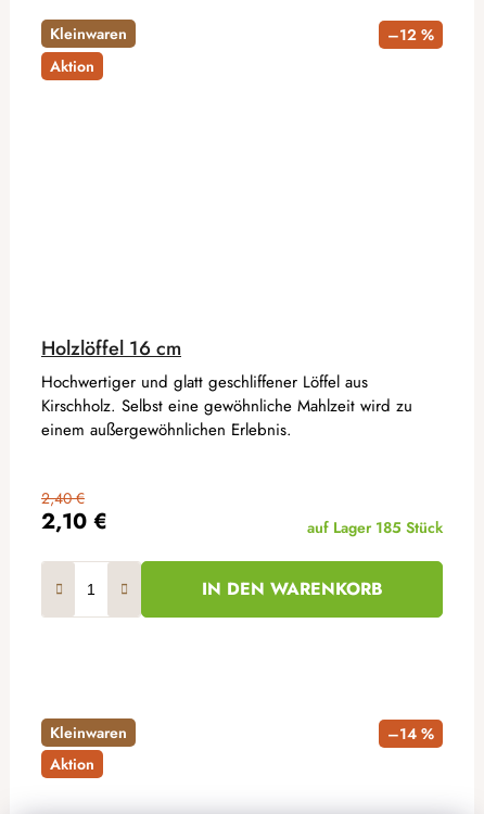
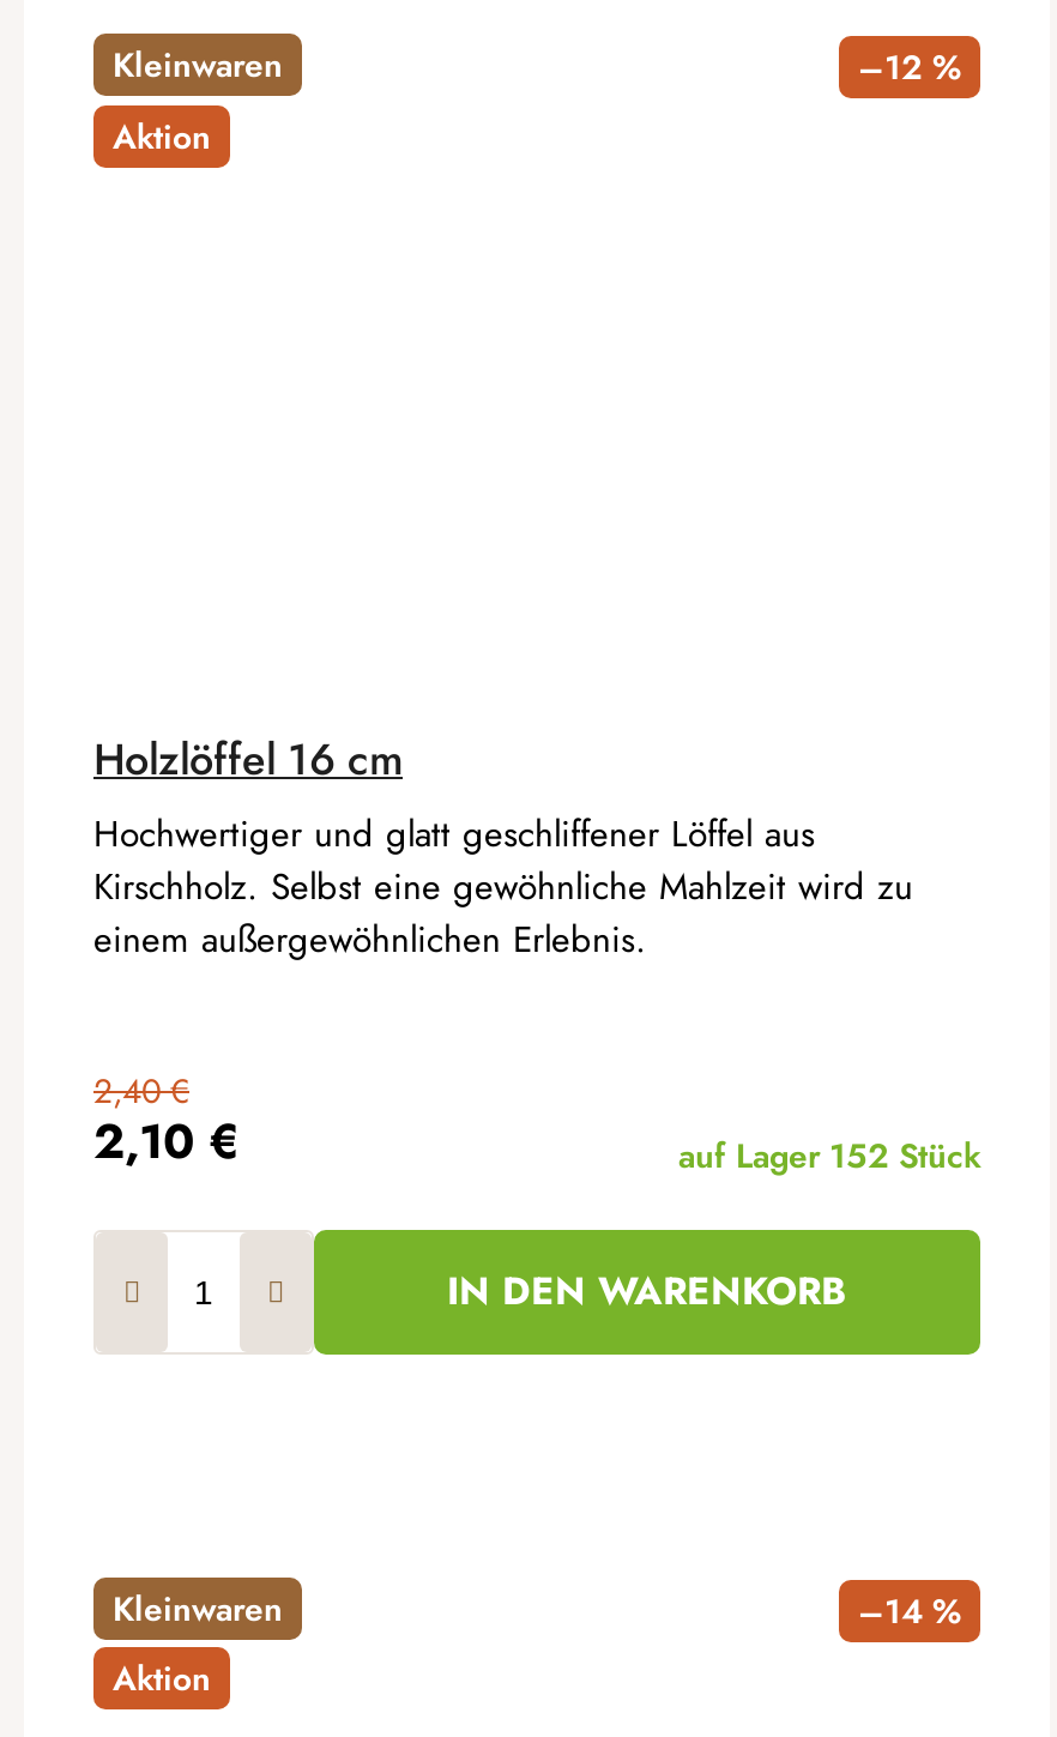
[307,516,443,538] auf Lager 185 Stück -> [678,1131,980,1179] auf Lager 152 Stück

